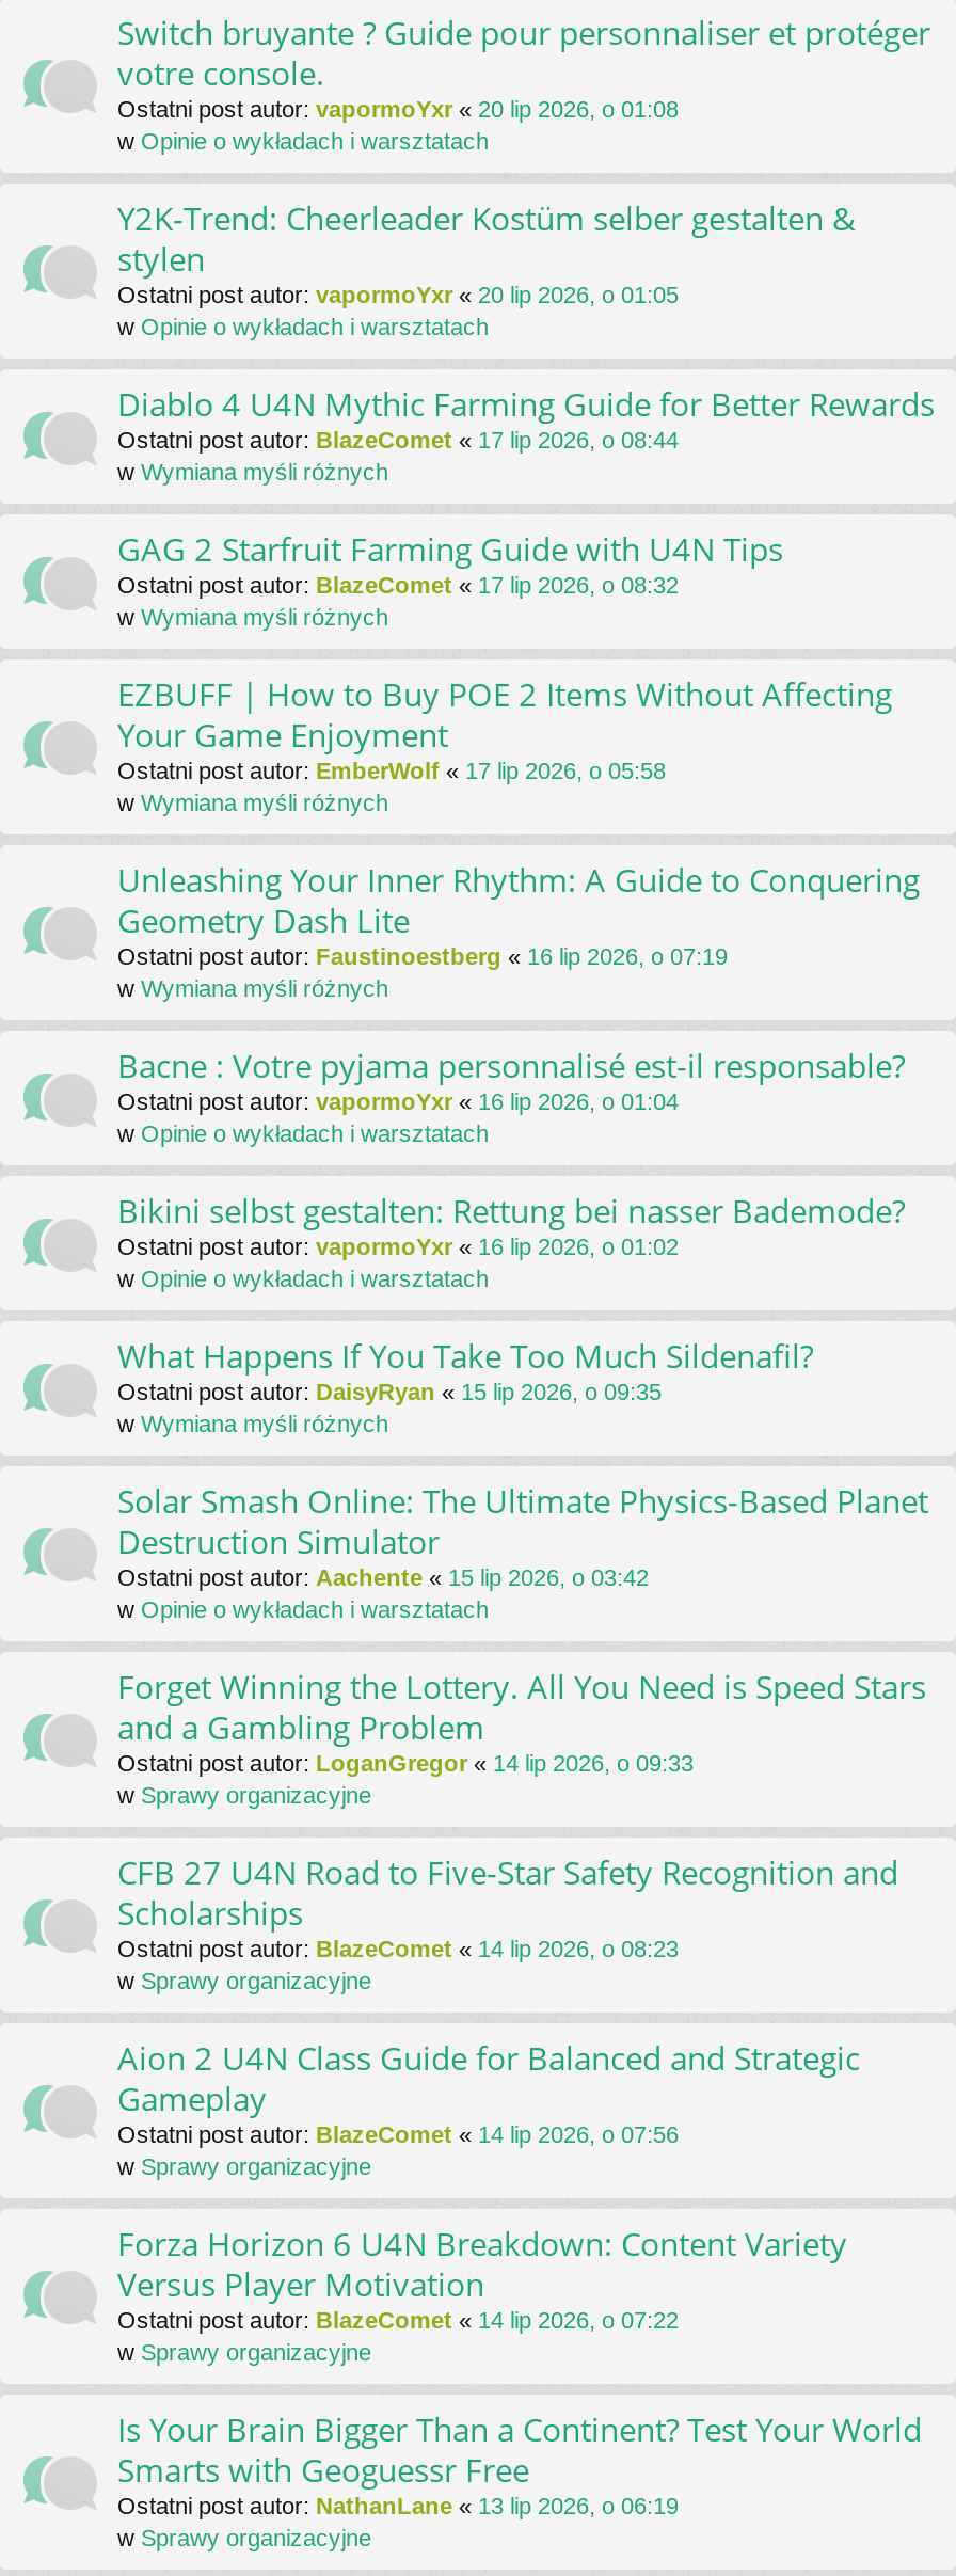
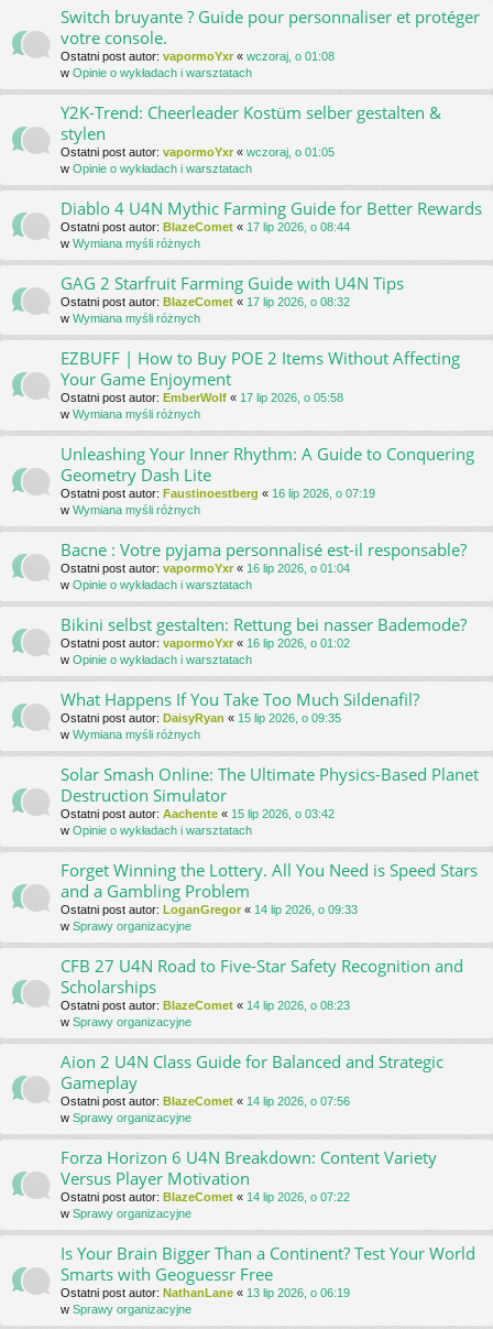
[117,97,679,122] Ostatni post autor: vapormoYxr «20 lip 2026, o 01:08 -> [61,50,335,63] Ostatni post autor: vapormoYxr «wczoraj, o 01:08
[117,282,679,308] Ostatni post autor: vapormoYxr «20 lip 2026, o 01:05 -> [61,146,335,159] Ostatni post autor: vapormoYxr «wczoraj, o 01:05

